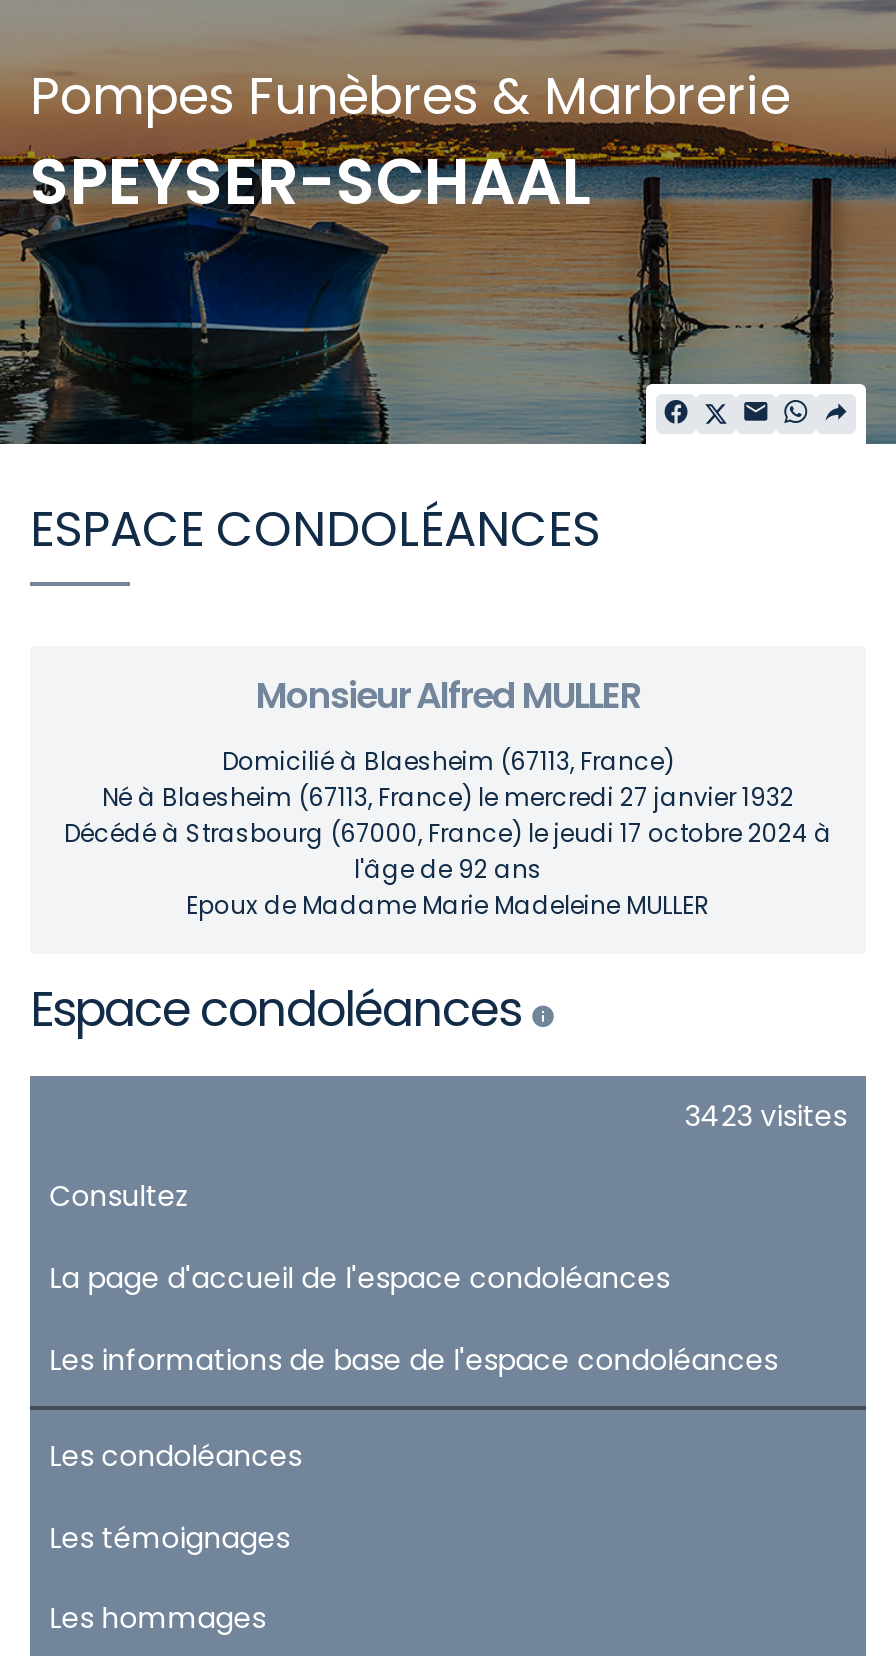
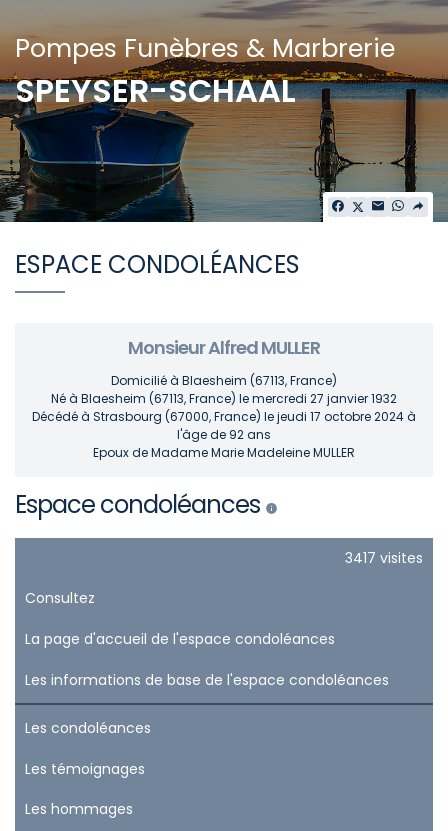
[684,1096,846,1136] 3423 visites -> [345,548,423,568] 3417 visites

